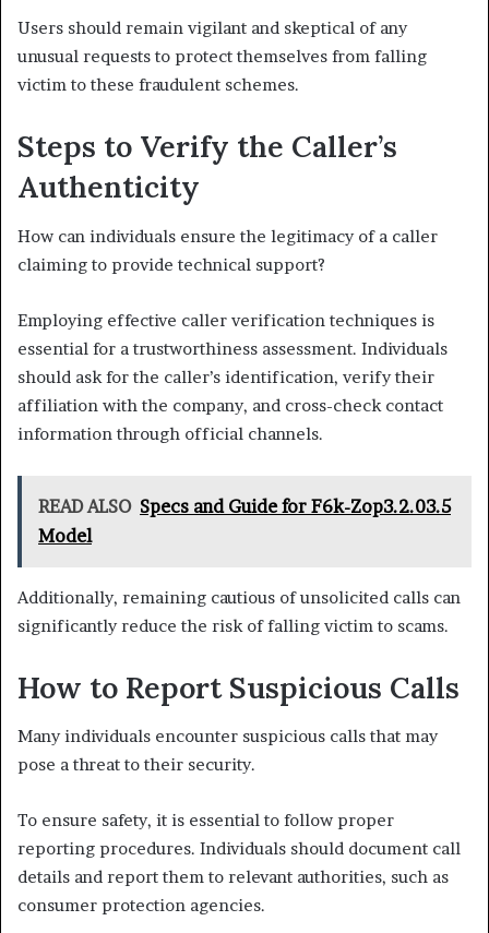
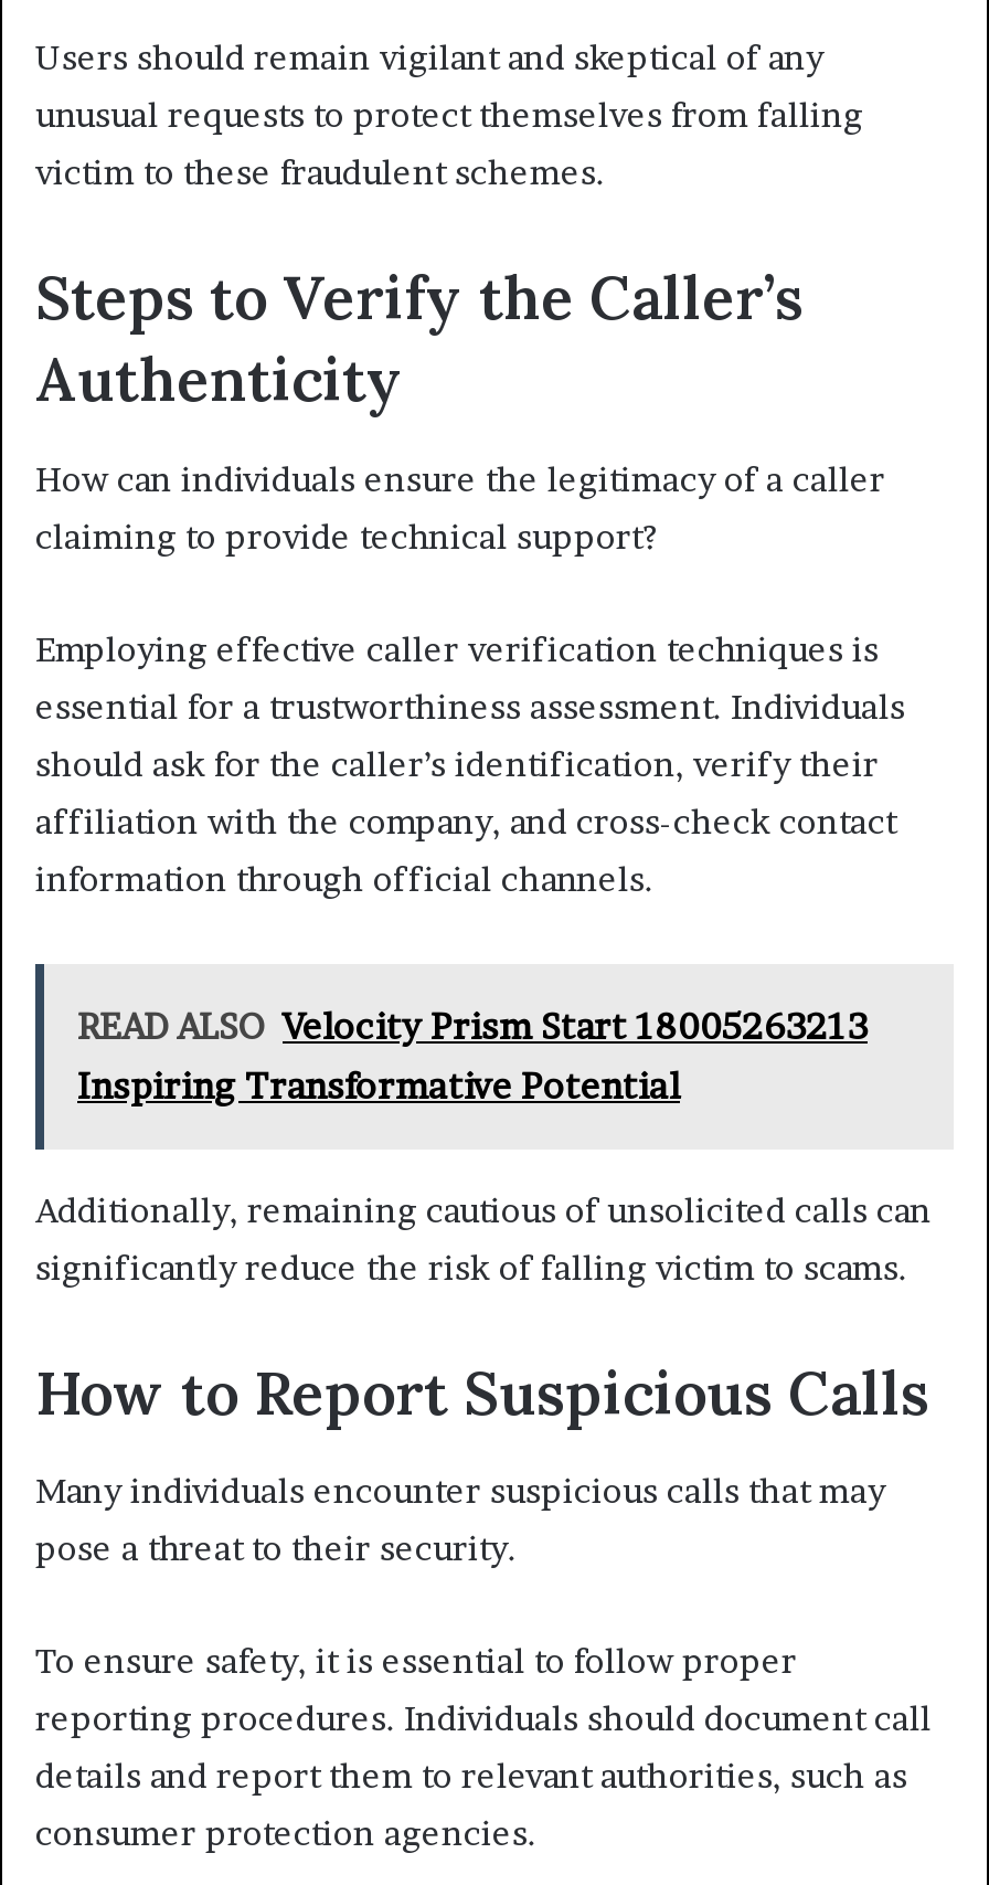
[38,495,451,546] READ ALSO Specs and Guide for F6k-Zop3.2.03.5 | Model -> [77,1003,868,1107] READ ALSO Velocity Prism Start 18005263213 | Inspiring Transformative Potential

